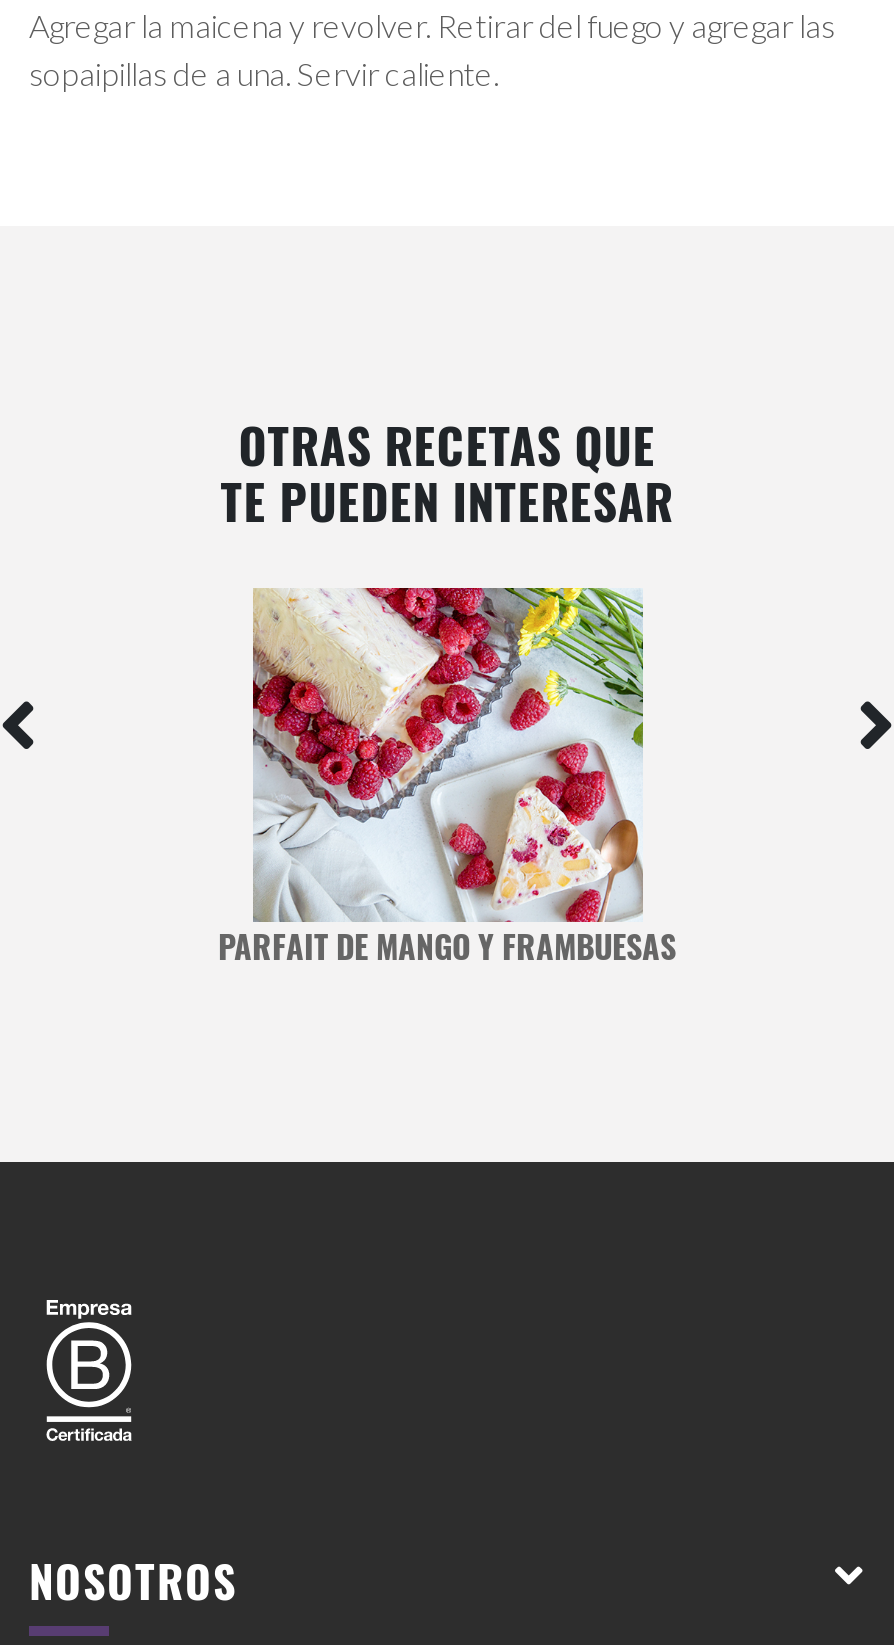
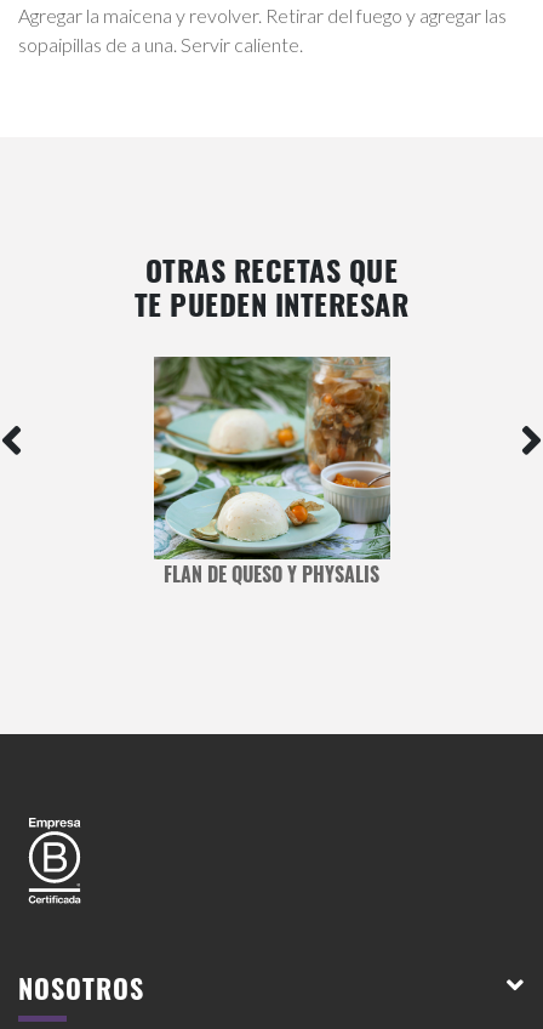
[218,586,676,971] [image] | PARFAIT DE MANGO Y FRAMBUESAS -> [153,356,391,589] [image] | FLAN DE QUESO Y PHYSALIS

